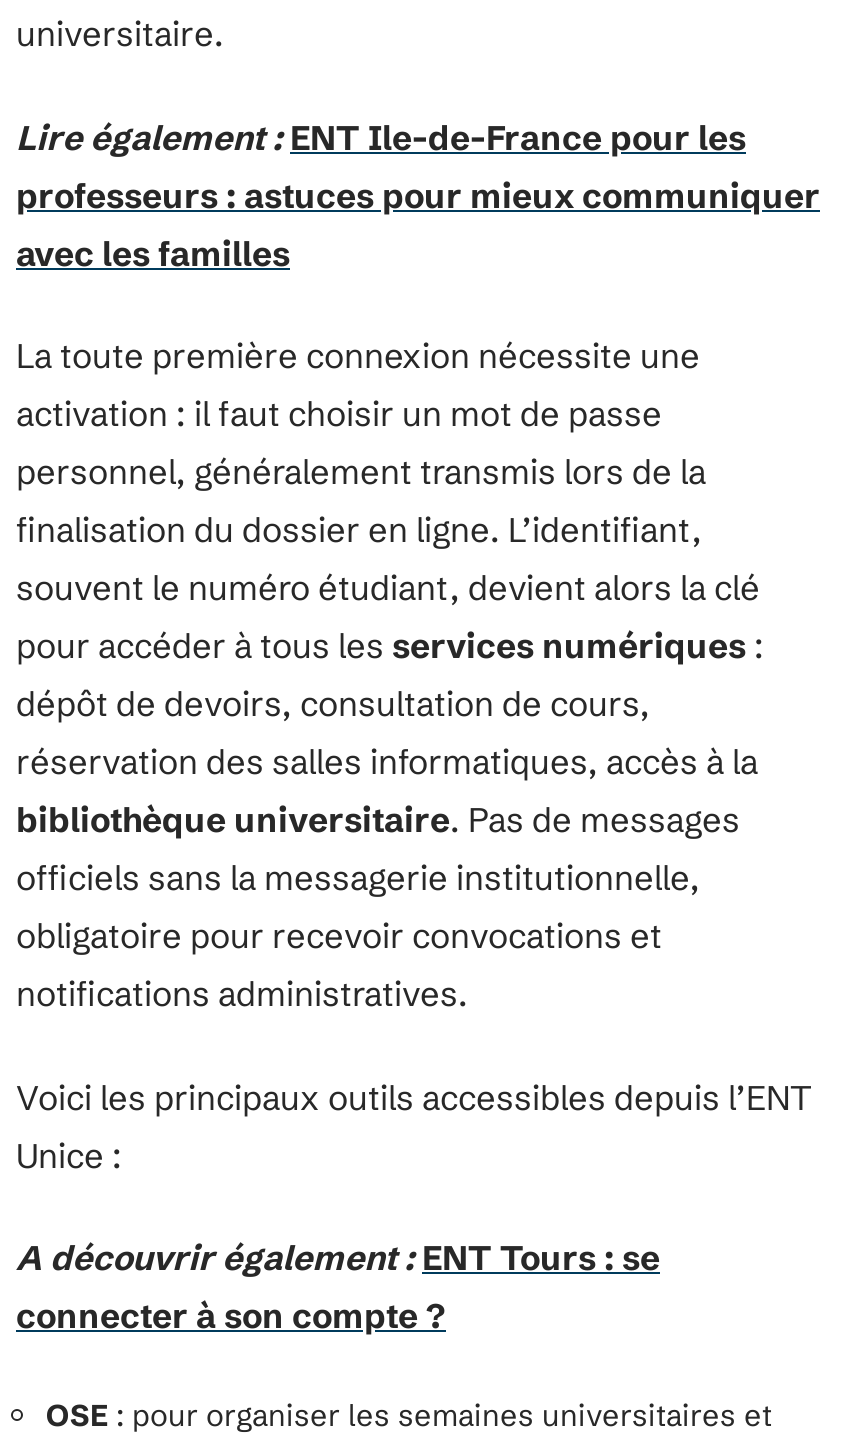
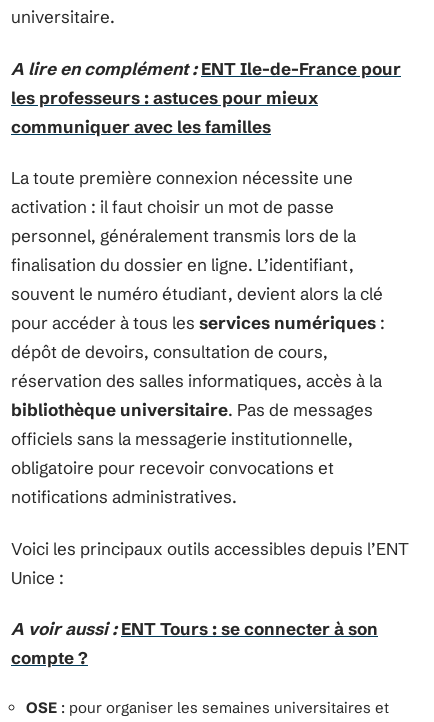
[16,115,820,273] Lire également : ENT Ile-de-France pour les | professeurs : astuces pour mieux communiquer | avec les familles -> [11,57,401,136] A lire en complément : ENT Ile-de-France pour | les professeurs : astuces pour mieux | communiquer avec les familles
[16,1236,660,1336] A découvrir également : ENT Tours : se | connecter à son compte ? -> [11,618,378,668] A voir aussi : ENT Tours : se connecter à son | compte ?

